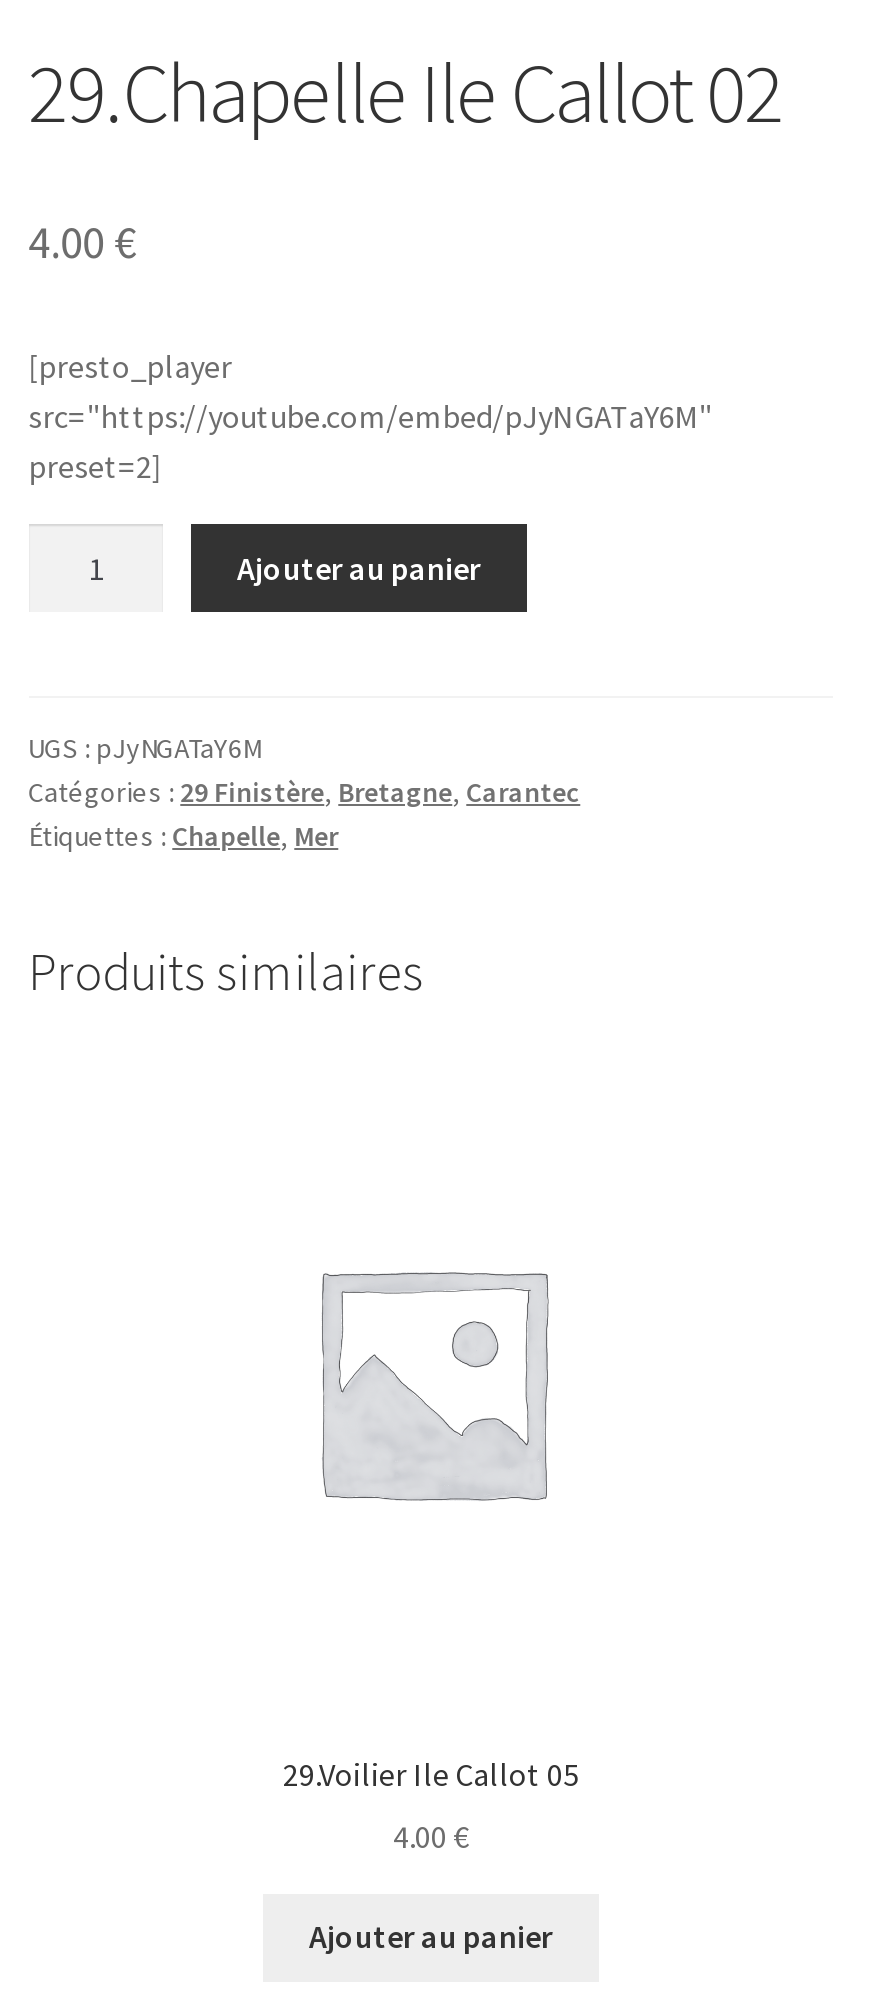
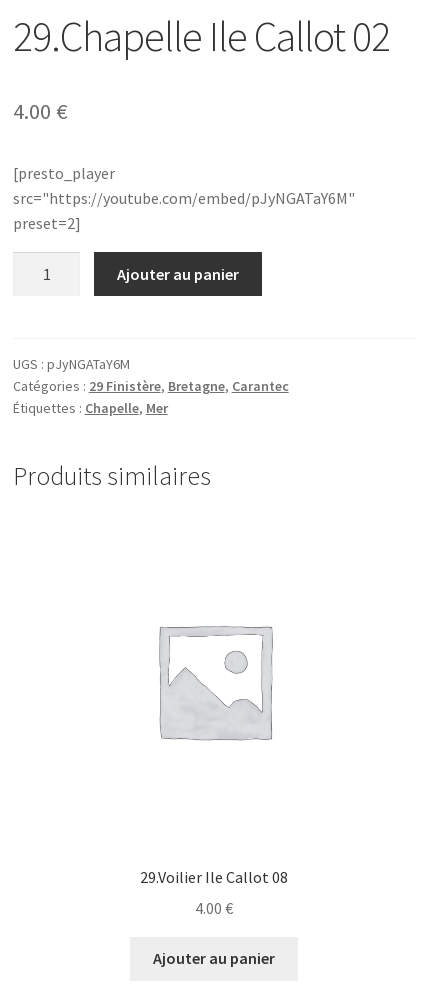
[283,1754,579,1794] 29.Voilier Ile Callot 05 -> [140,867,288,887] 29.Voilier Ile Callot 08

